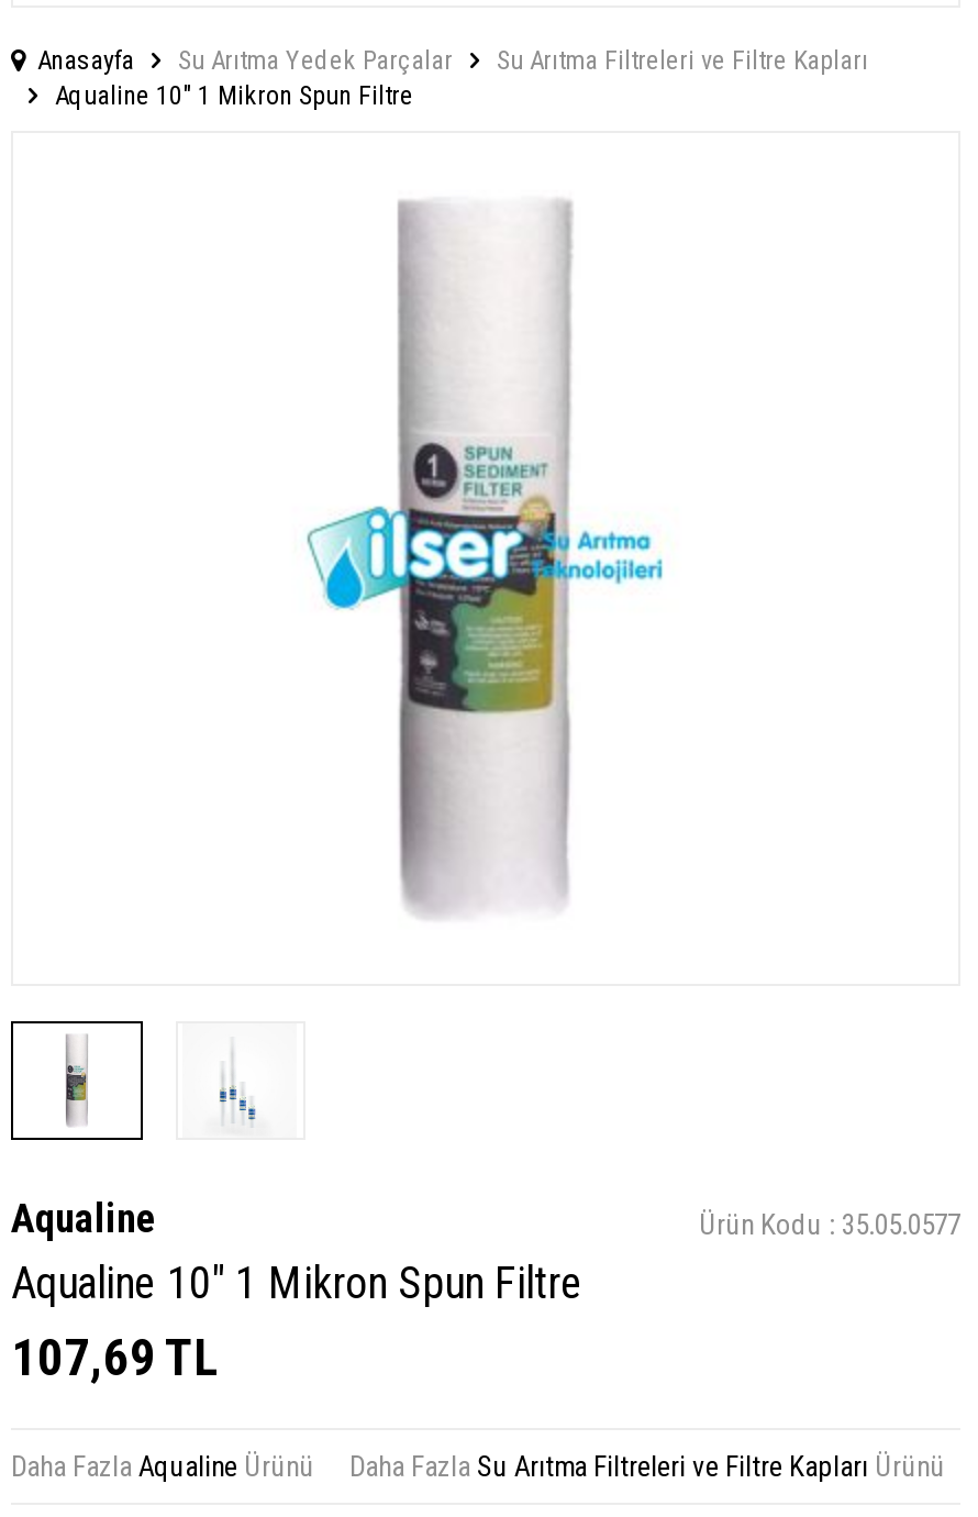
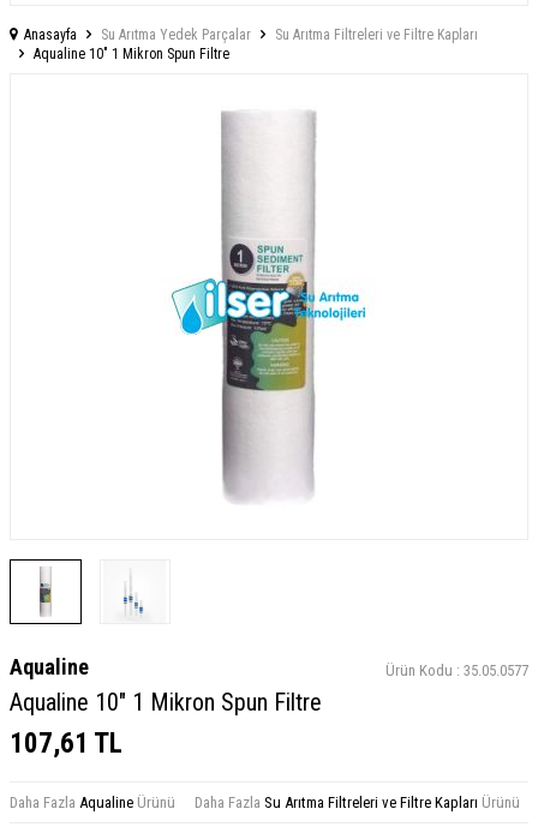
[11,1329,218,1388] 107,69 TL -> [10,727,122,760] 107,61 TL

